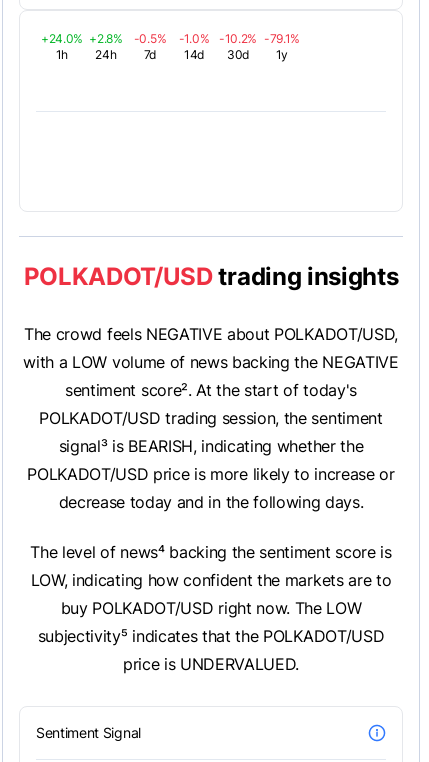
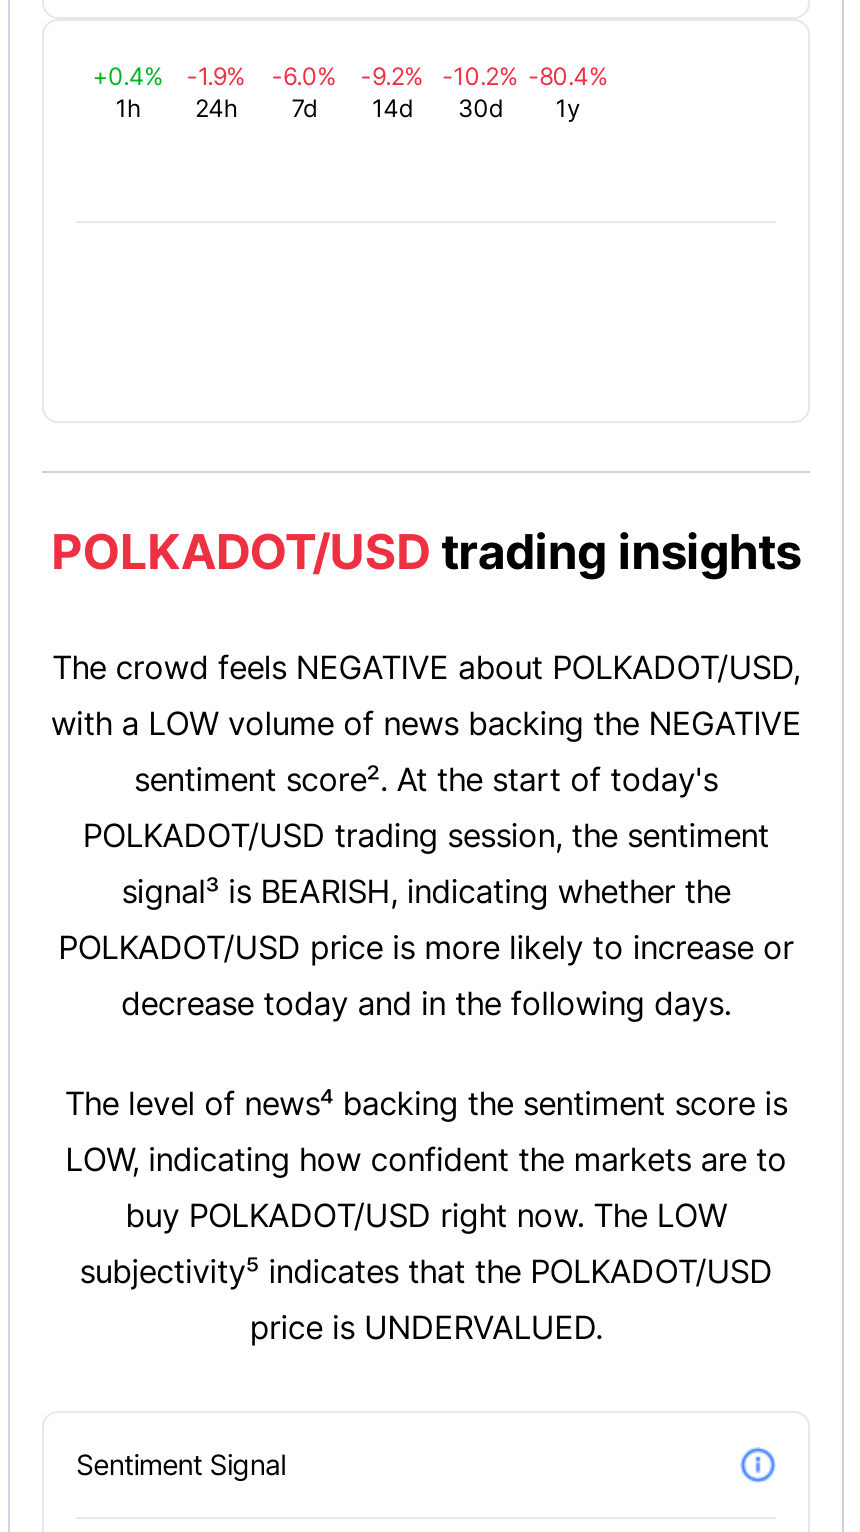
[41,31,83,46] +24.0% -> [93,61,163,91] +0.4%
[89,31,123,46] +2.8% -> [187,61,245,91] -1.9%
[134,31,166,46] -0.5% -> [272,61,336,91] -6.0%
[179,31,209,46] -1.0% -> [361,61,423,91] -9.2%
[264,31,300,46] -79.1% -> [528,61,608,91] -80.4%

